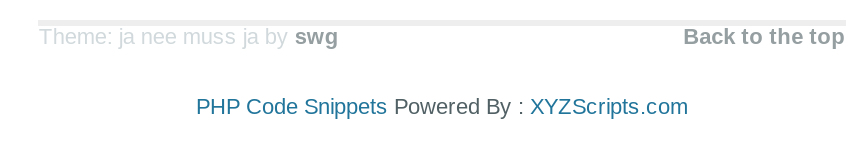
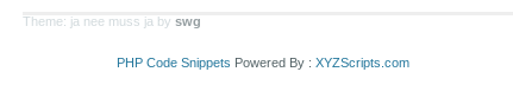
[683,24,845,48] Back to the top -> none

